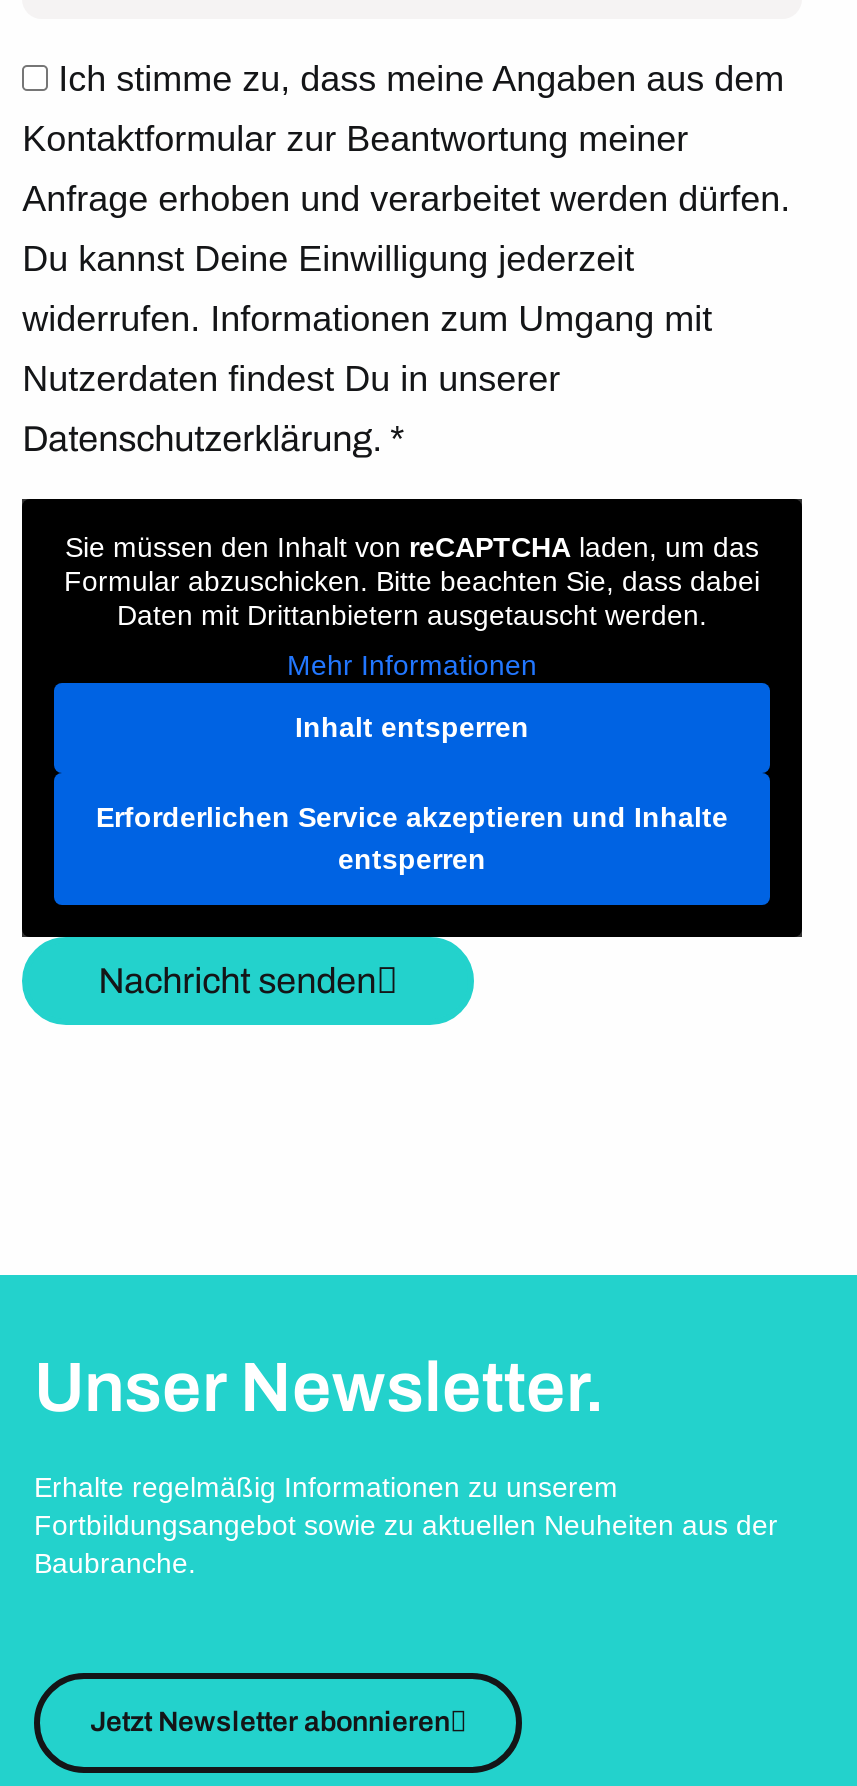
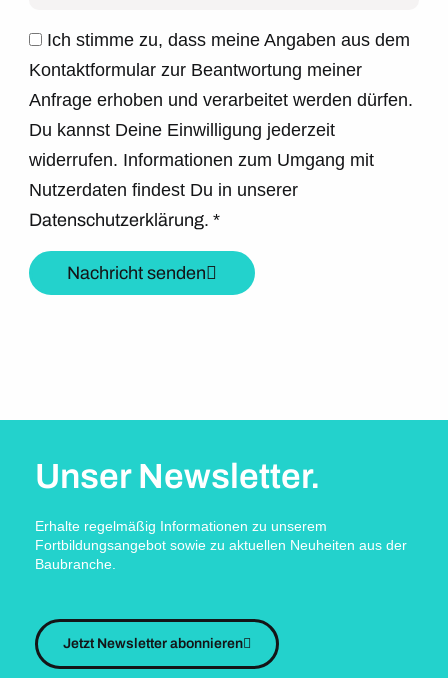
[20,497,804,939] [image] | Sie müssen den Inhalt von reCAPTCHA laden, um das | Formular abzuschicken. Bitte beachten Sie, dass dabei | Daten mit Drittanbietern ausgetauscht werden. | Mehr Informationen | Inhalt entsperren | Erforderlichen Service akzeptieren und Inhalte | entsperren -> none

